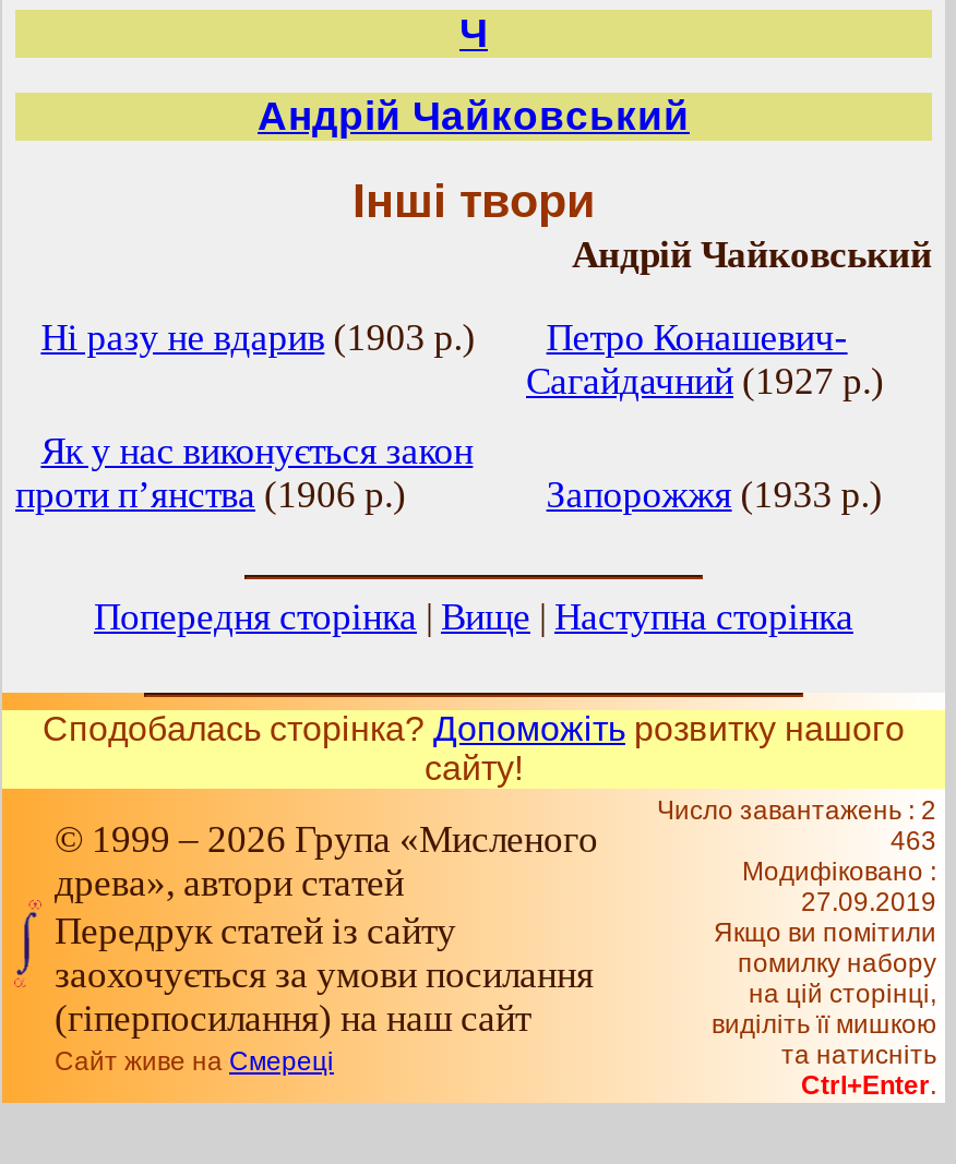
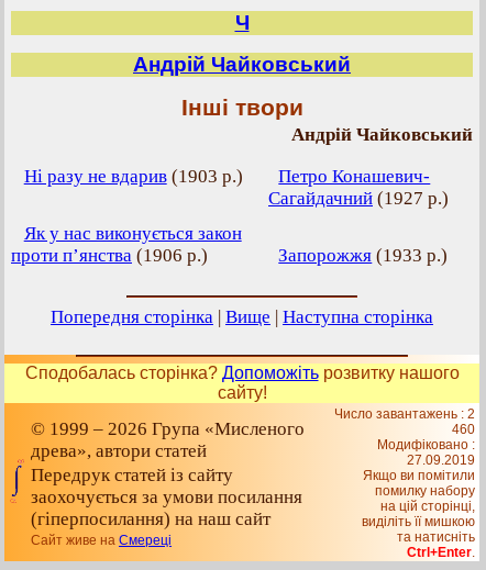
[891,826,936,856] 463 -> [452,422,475,437] 460

